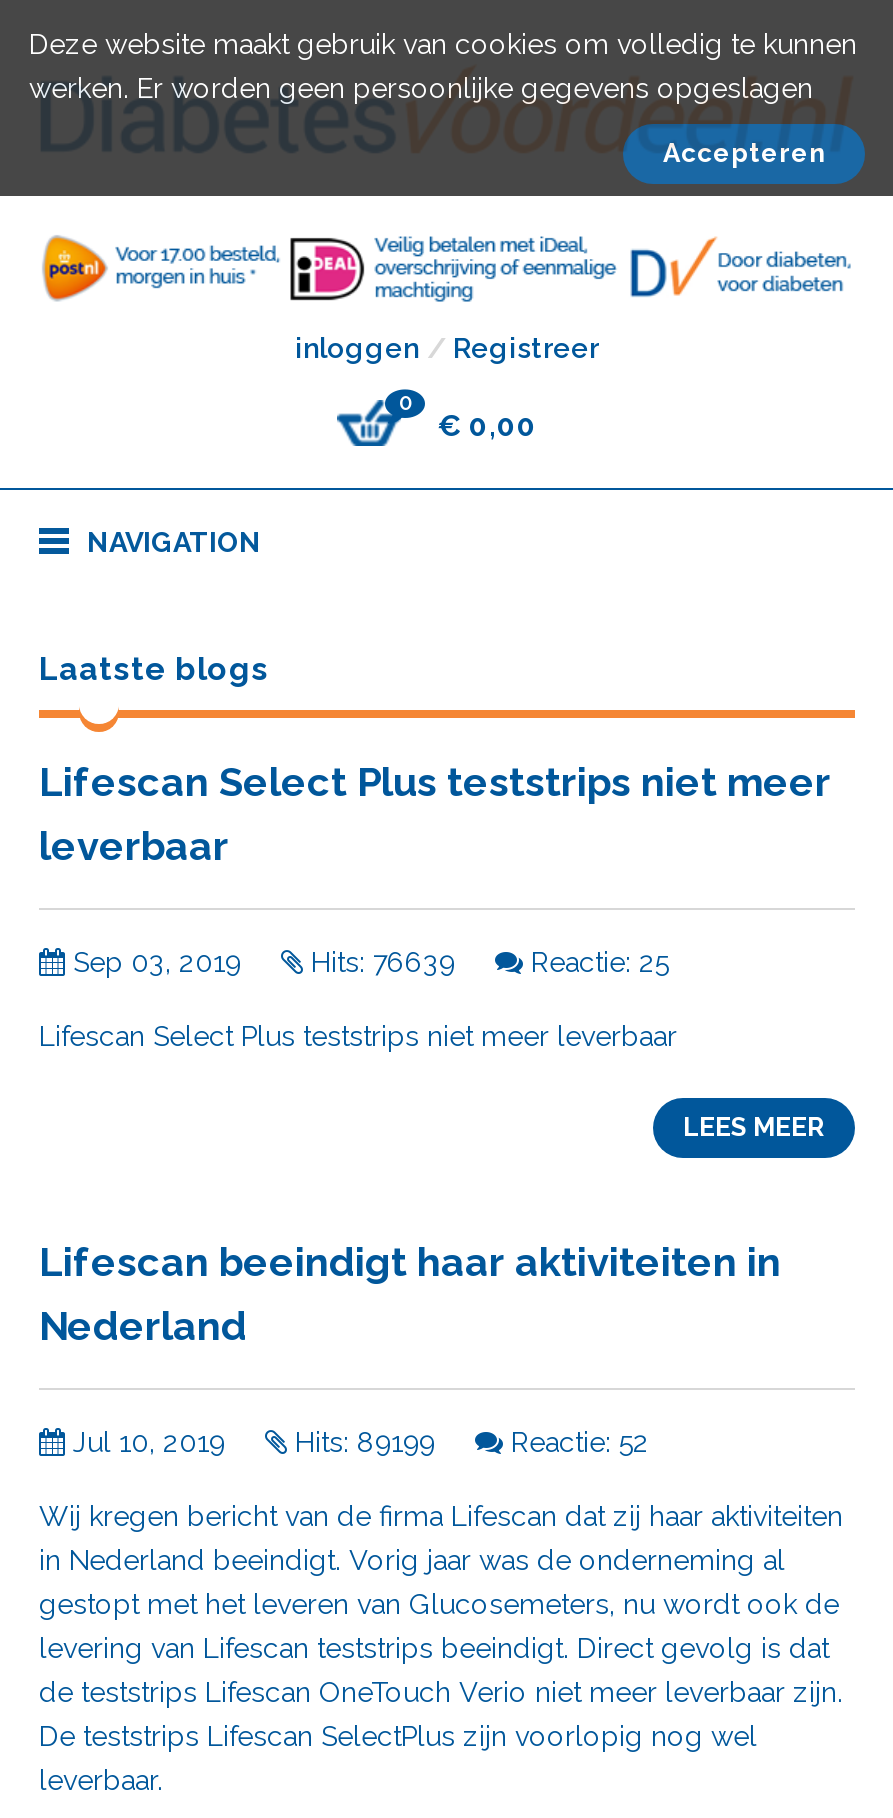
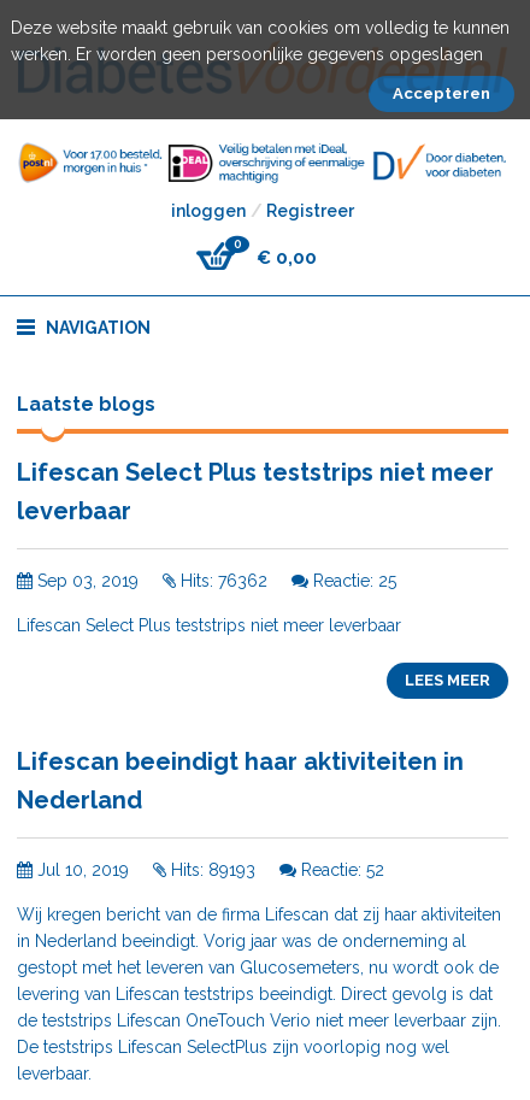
[311,945,455,977] Hits: 76639 -> [181,571,267,590] Hits: 76362
[295,1425,435,1457] Hits: 89199 -> [171,860,255,879] Hits: 89193

